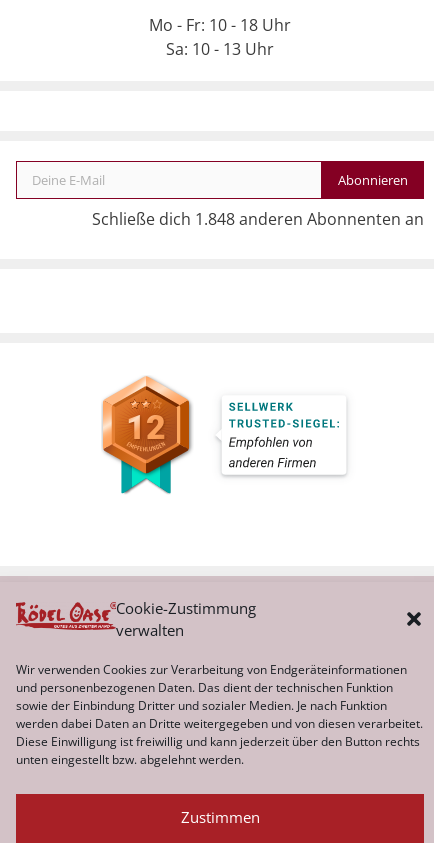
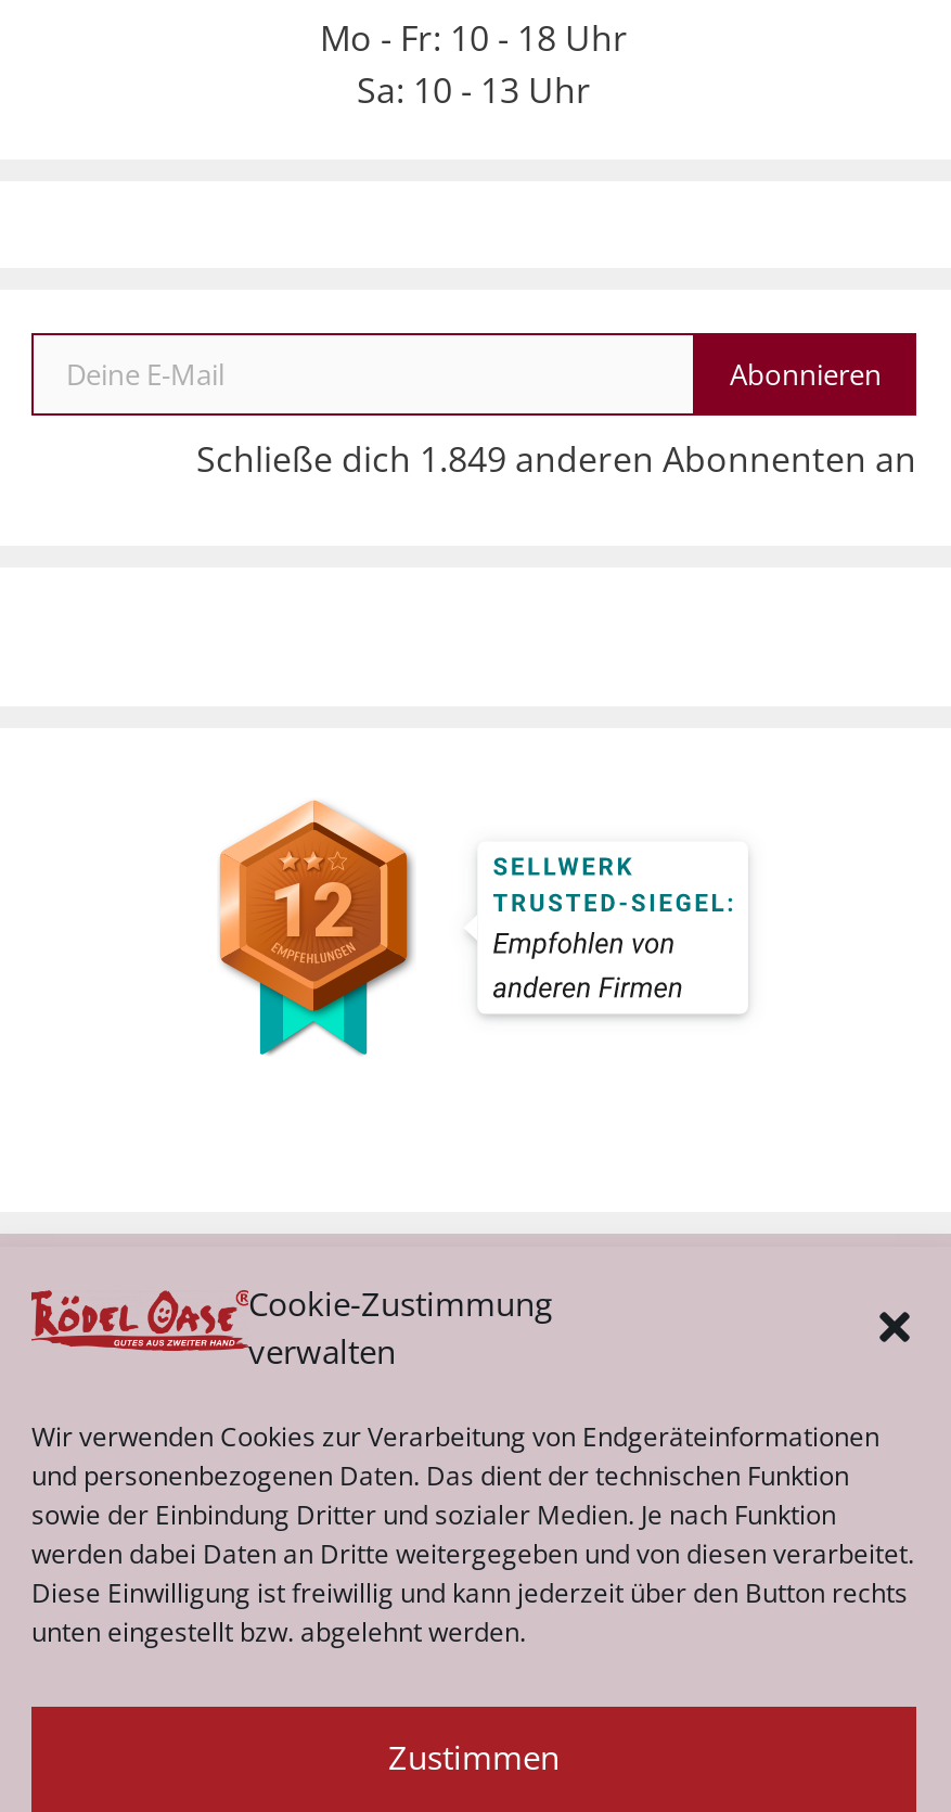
[92,208,424,230] Schließe dich 1.848 anderen Abonnenten an -> [196,435,916,482] Schließe dich 1.849 anderen Abonnenten an

